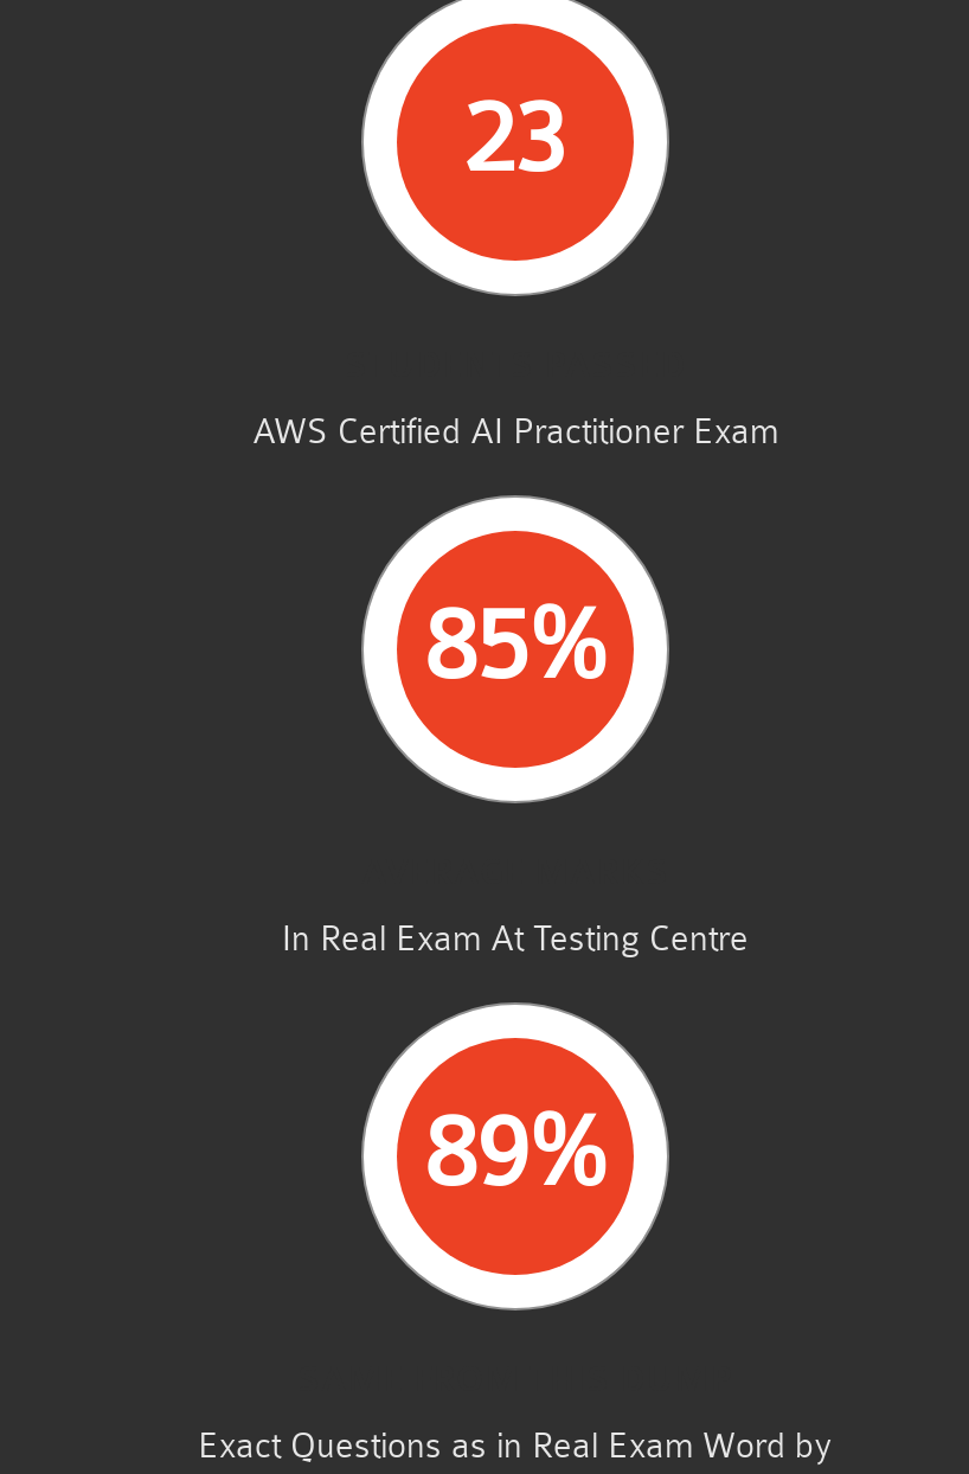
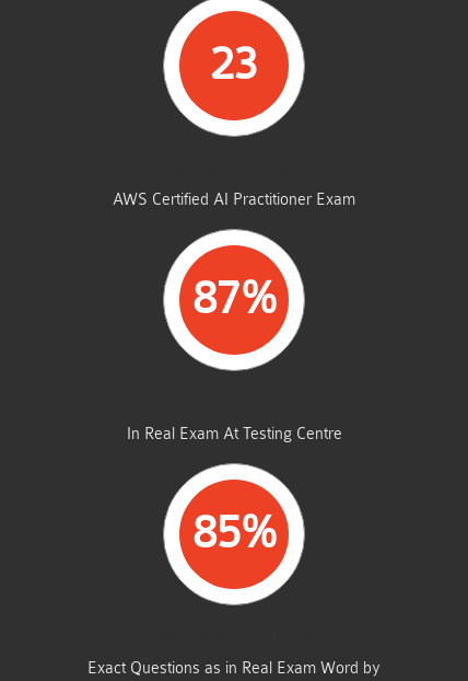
[424,588,607,701] 85% -> [192,272,276,324] 87%
[424,1095,607,1209] 89% -> [192,506,276,558] 85%

